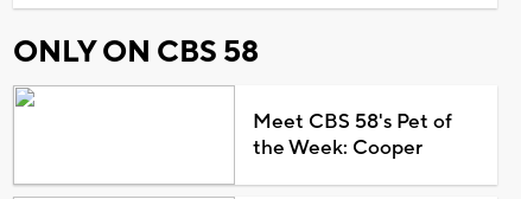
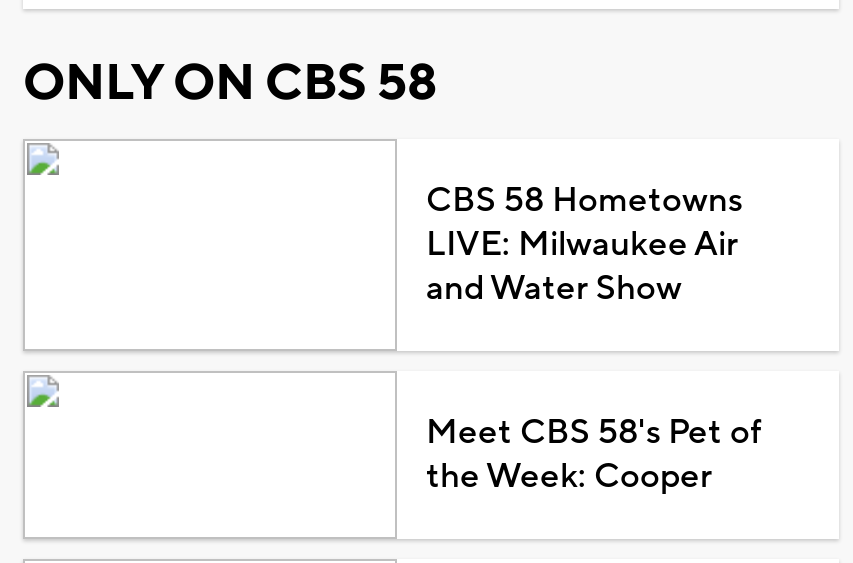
none -> [426,179,742,311] CBS 58 Hometowns | LIVE: Milwaukee Air | and Water Show

